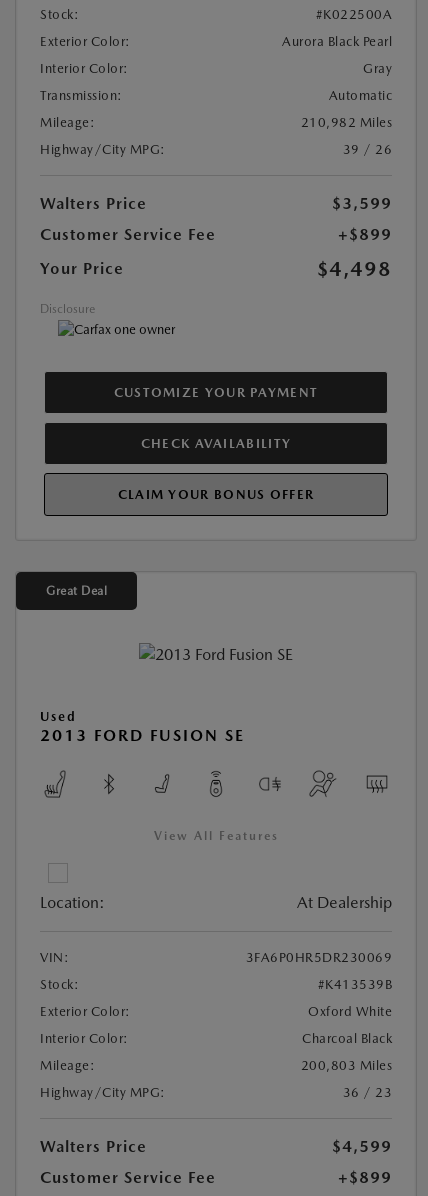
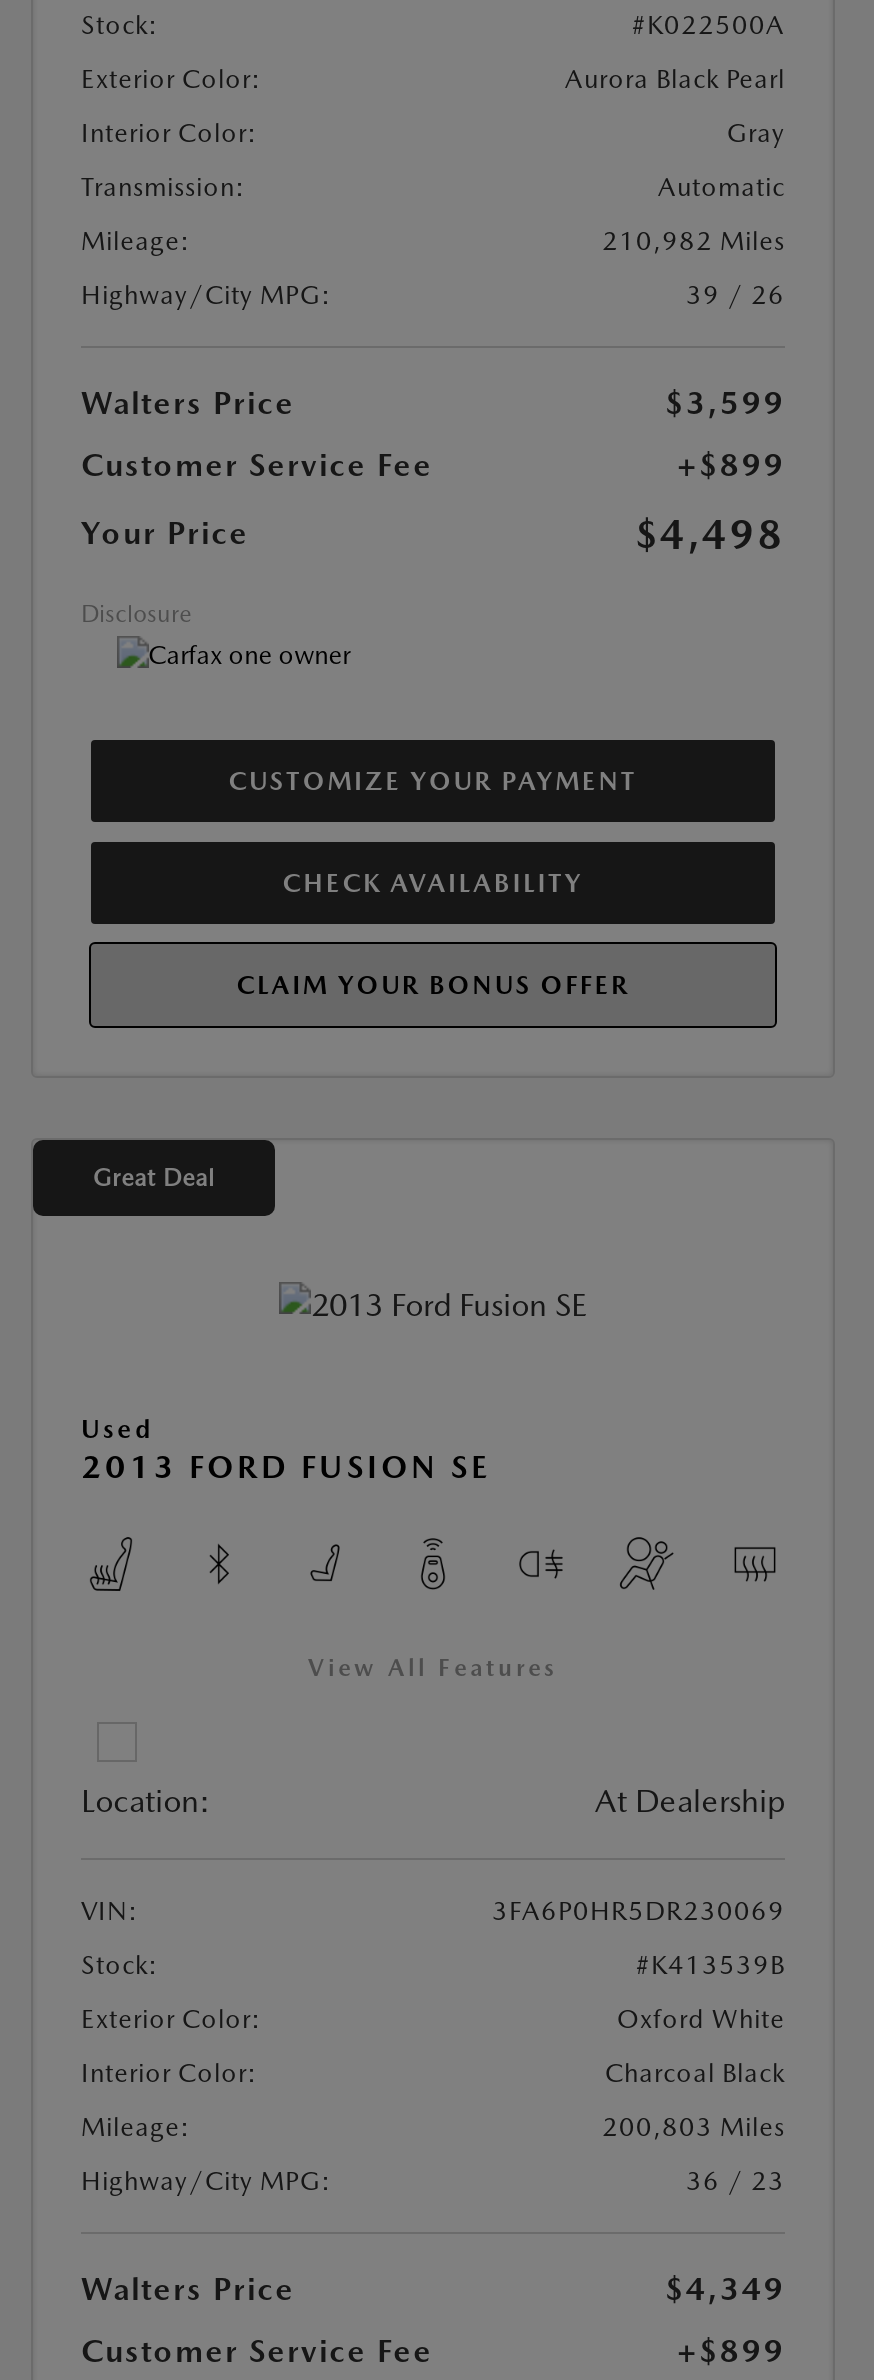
[332,1137,392,1156] $4,599 -> [665,2270,785,2308] $4,349

